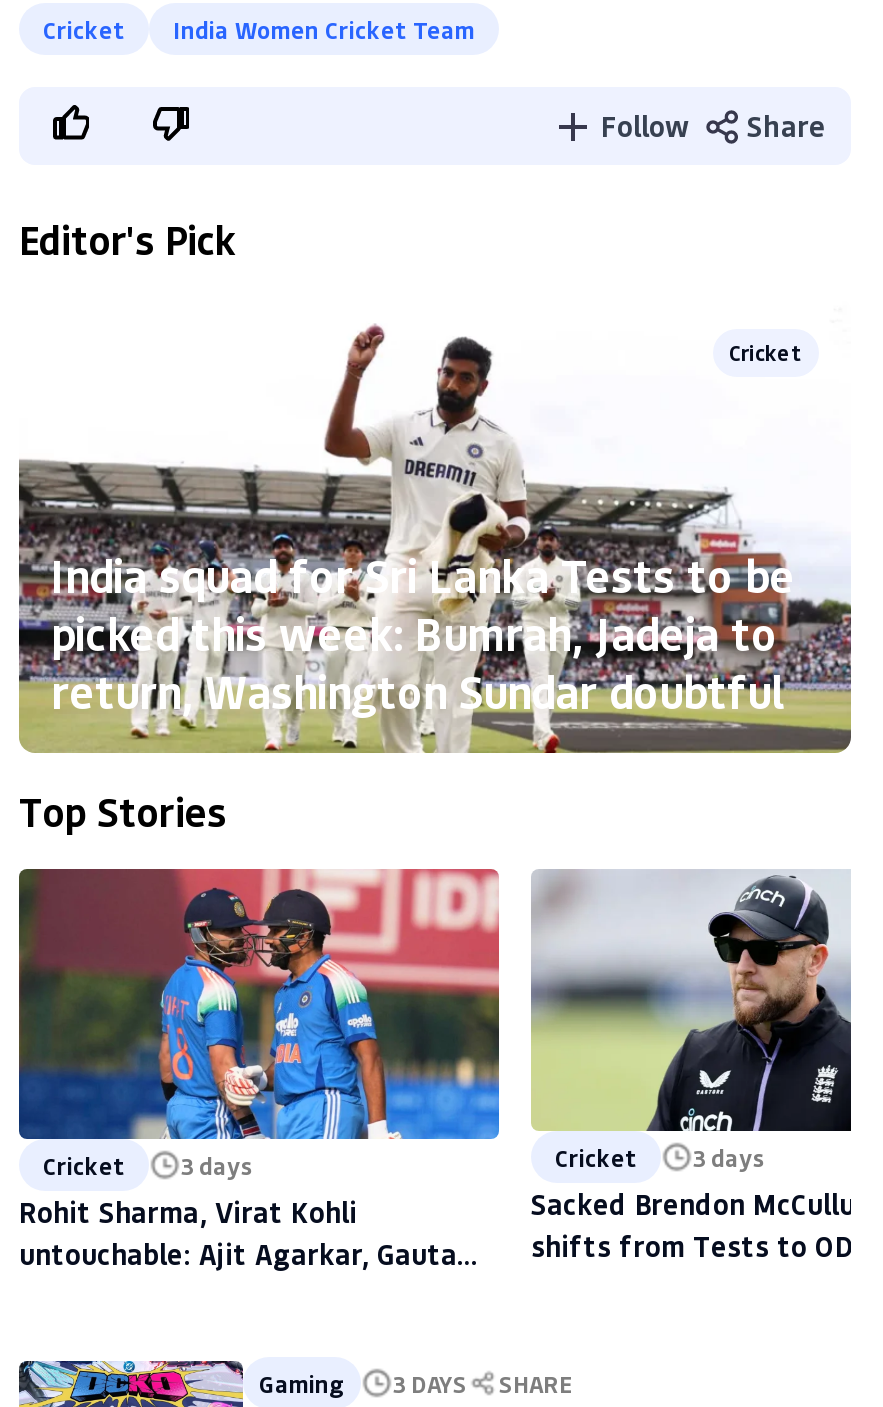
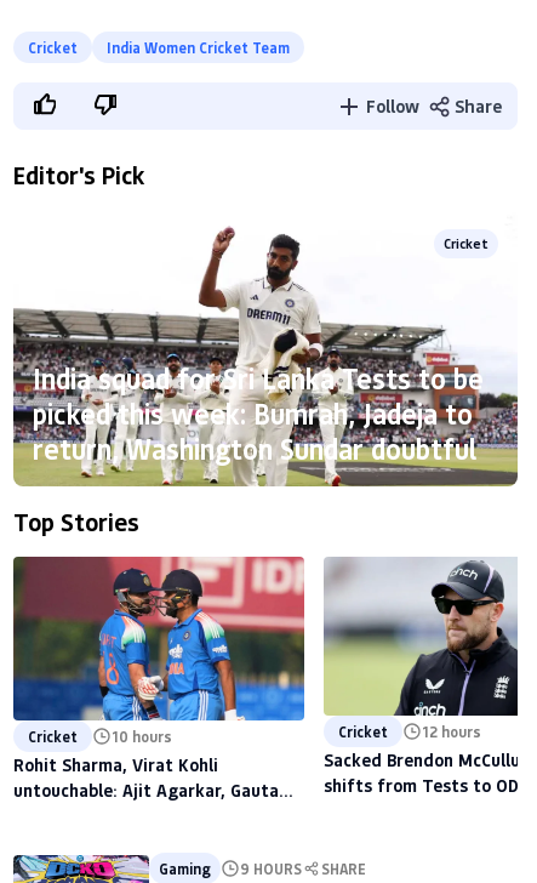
[43,1149,255,1181] Cricket 3 days -> [28,726,172,746] Cricket 10 hours
[555,1141,767,1173] Cricket 3 days -> [338,722,481,741] Cricket 12 hours
[259,1367,573,1399] Gaming 3 DAYS SHARE -> [159,858,366,878] Gaming 9 HOURS SHARE

